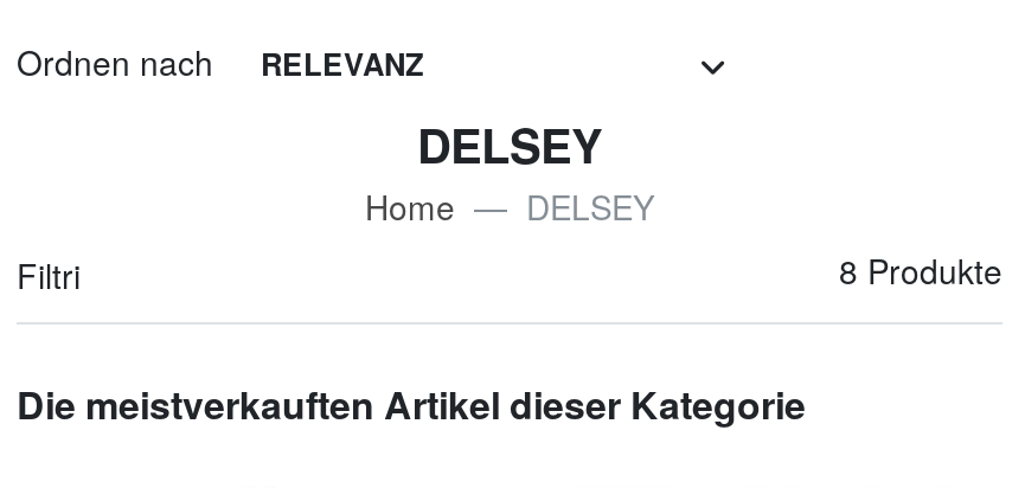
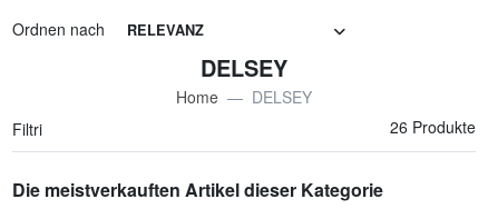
[839,245,1002,293] 8 Produkte -> [390,115,476,137] 26 Produkte

